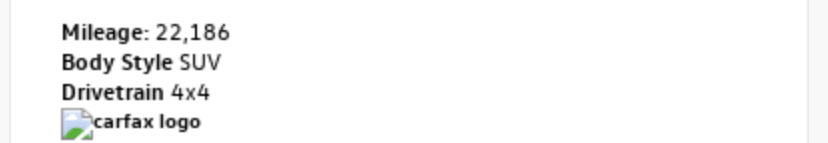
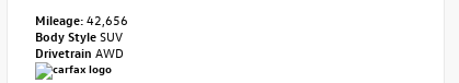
[61,12,231,44] Mileage: 22,186 -> [35,10,128,28] Mileage: 42,656
[61,72,211,104] Drivetrain 4x4 -> [35,43,124,61] Drivetrain AWD

